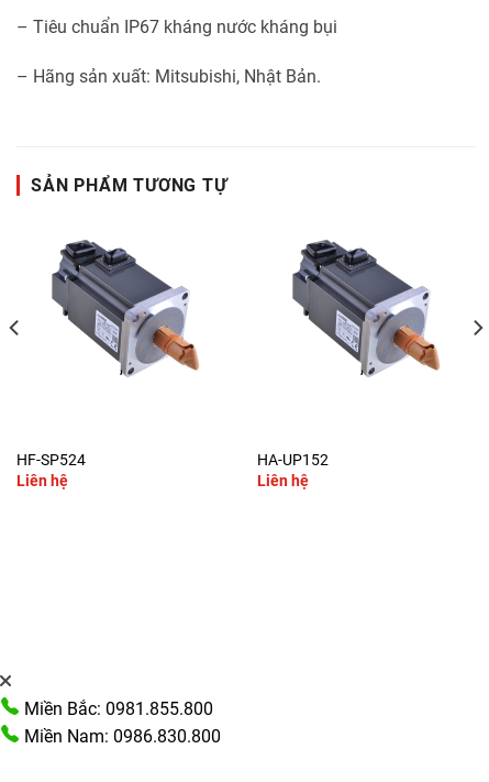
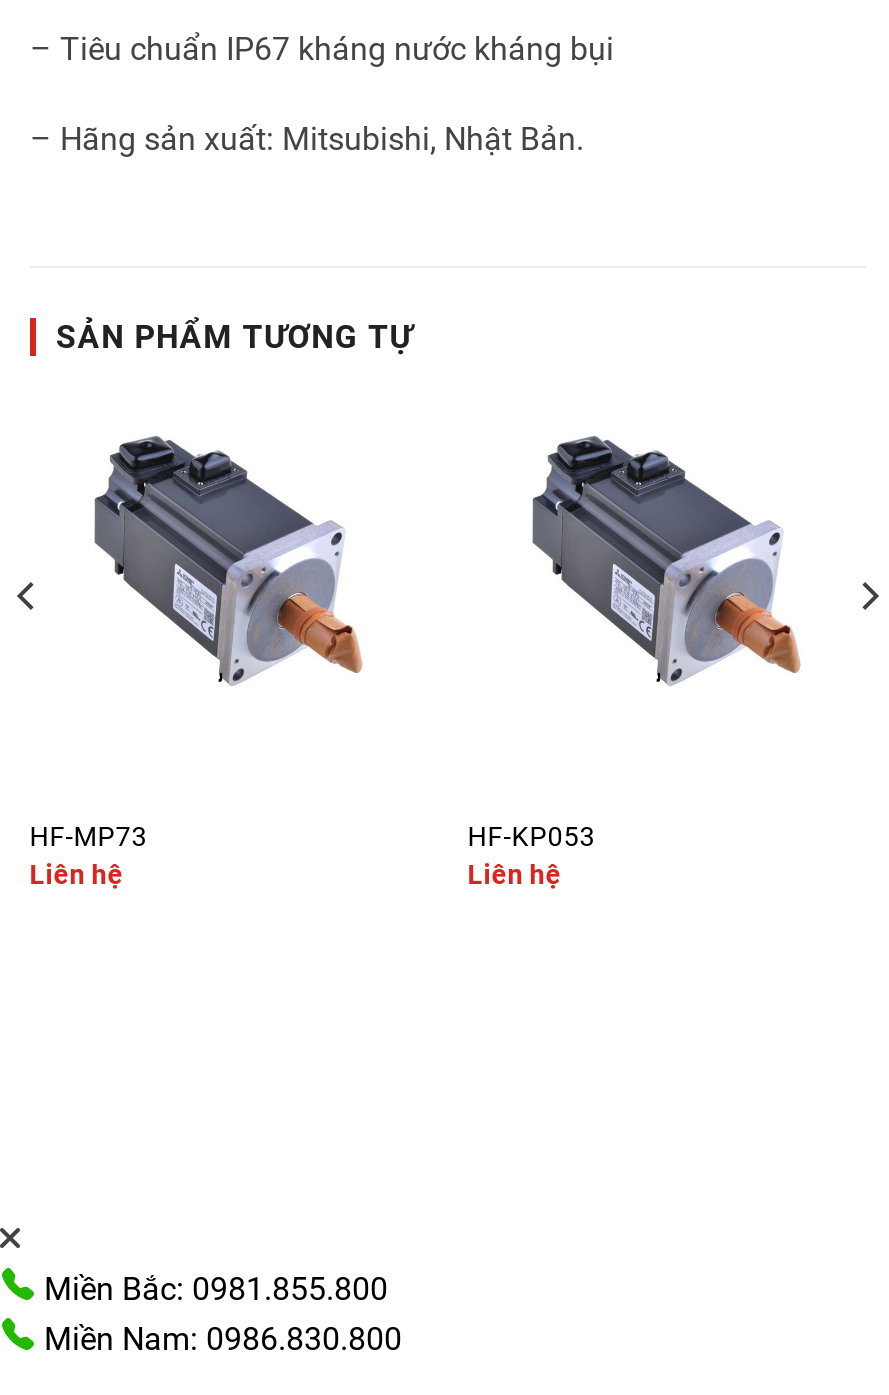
[16,451,85,469] HF-SP524 -> [30,821,148,853] HF-MP73
[257,451,328,469] HA-UP152 -> [468,821,596,853] HF-KP053

